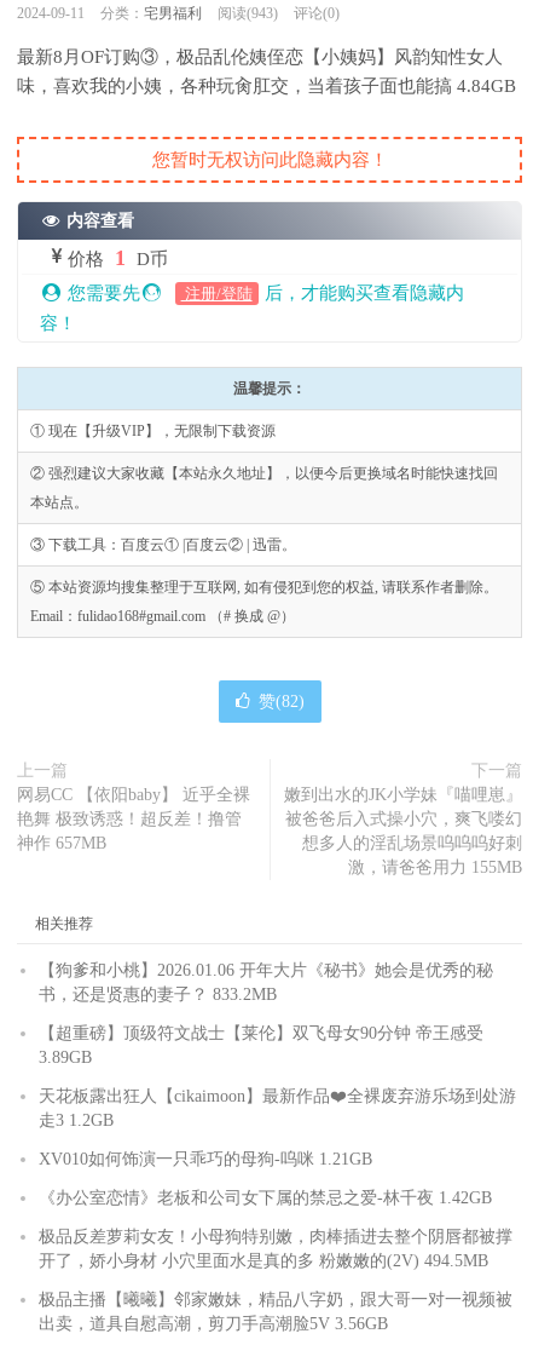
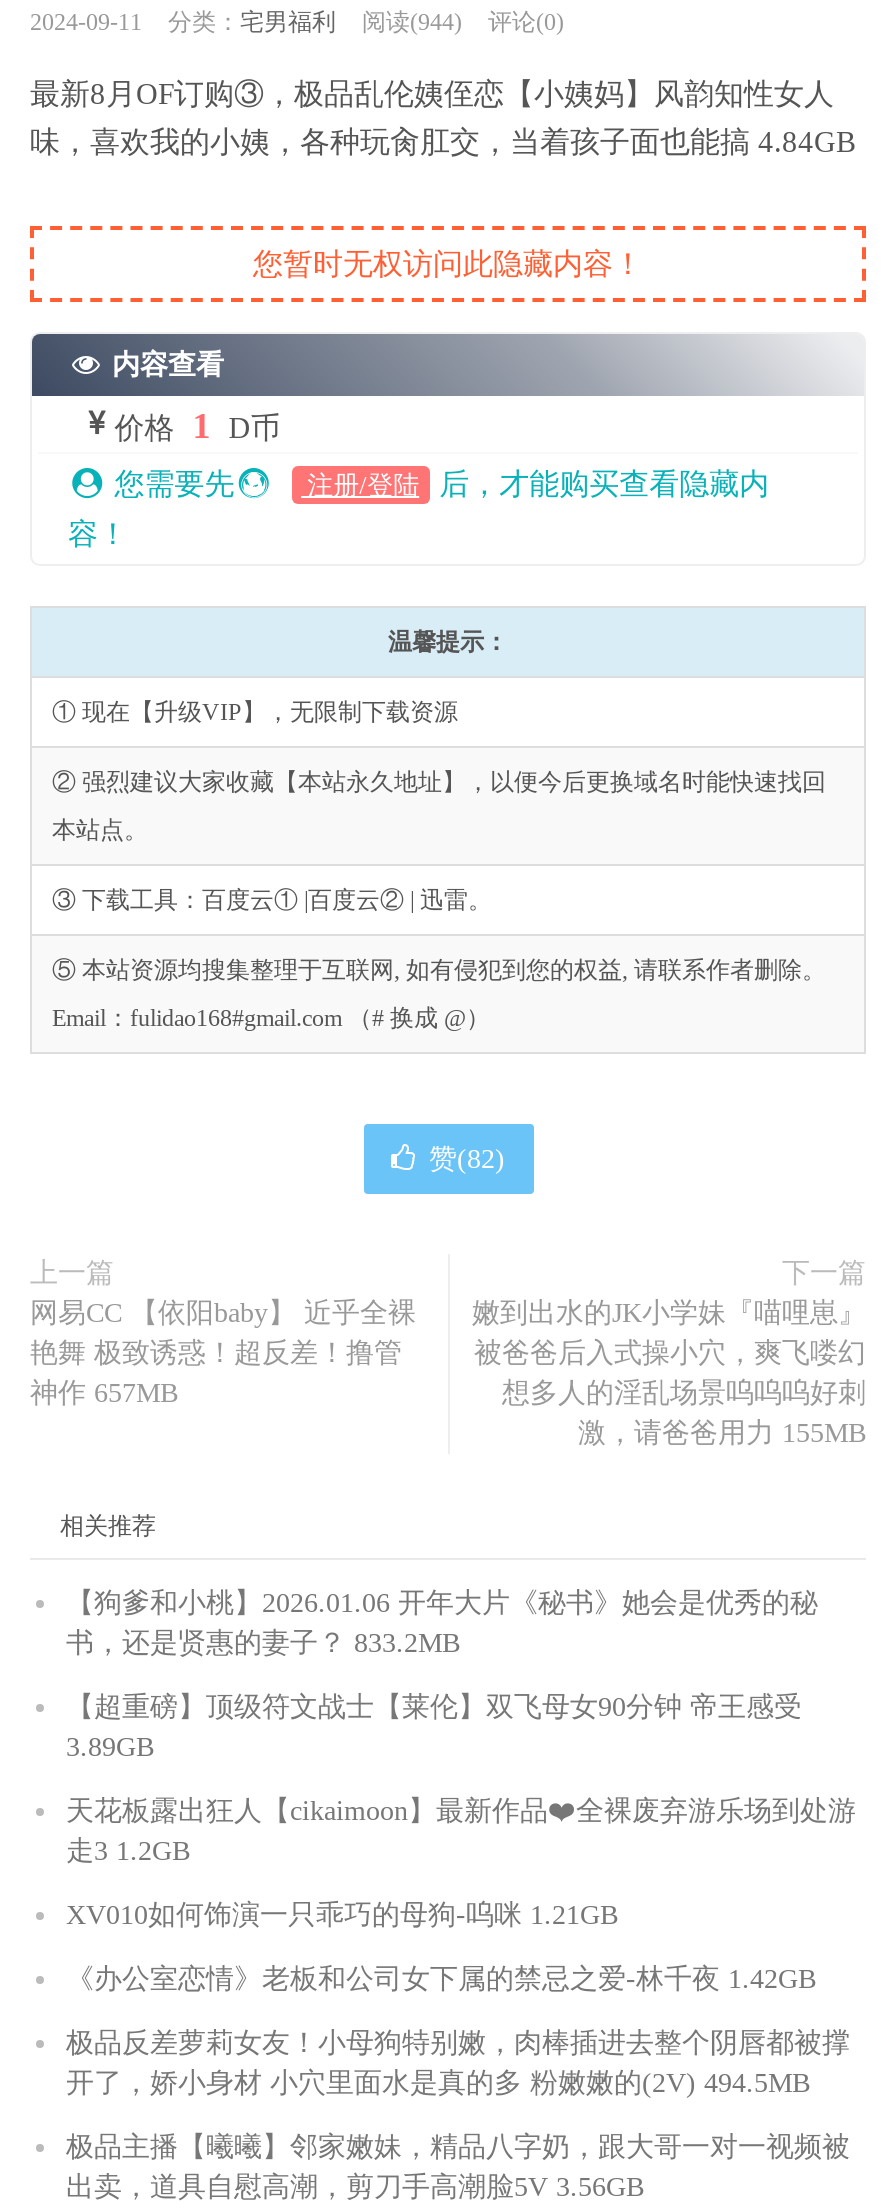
[17,5,340,22] 2024-09-11 分类：宅男福利 阅读(943) 评论(0) -> [30,8,564,36] 2024-09-11 分类：宅男福利 阅读(944) 评论(0)

